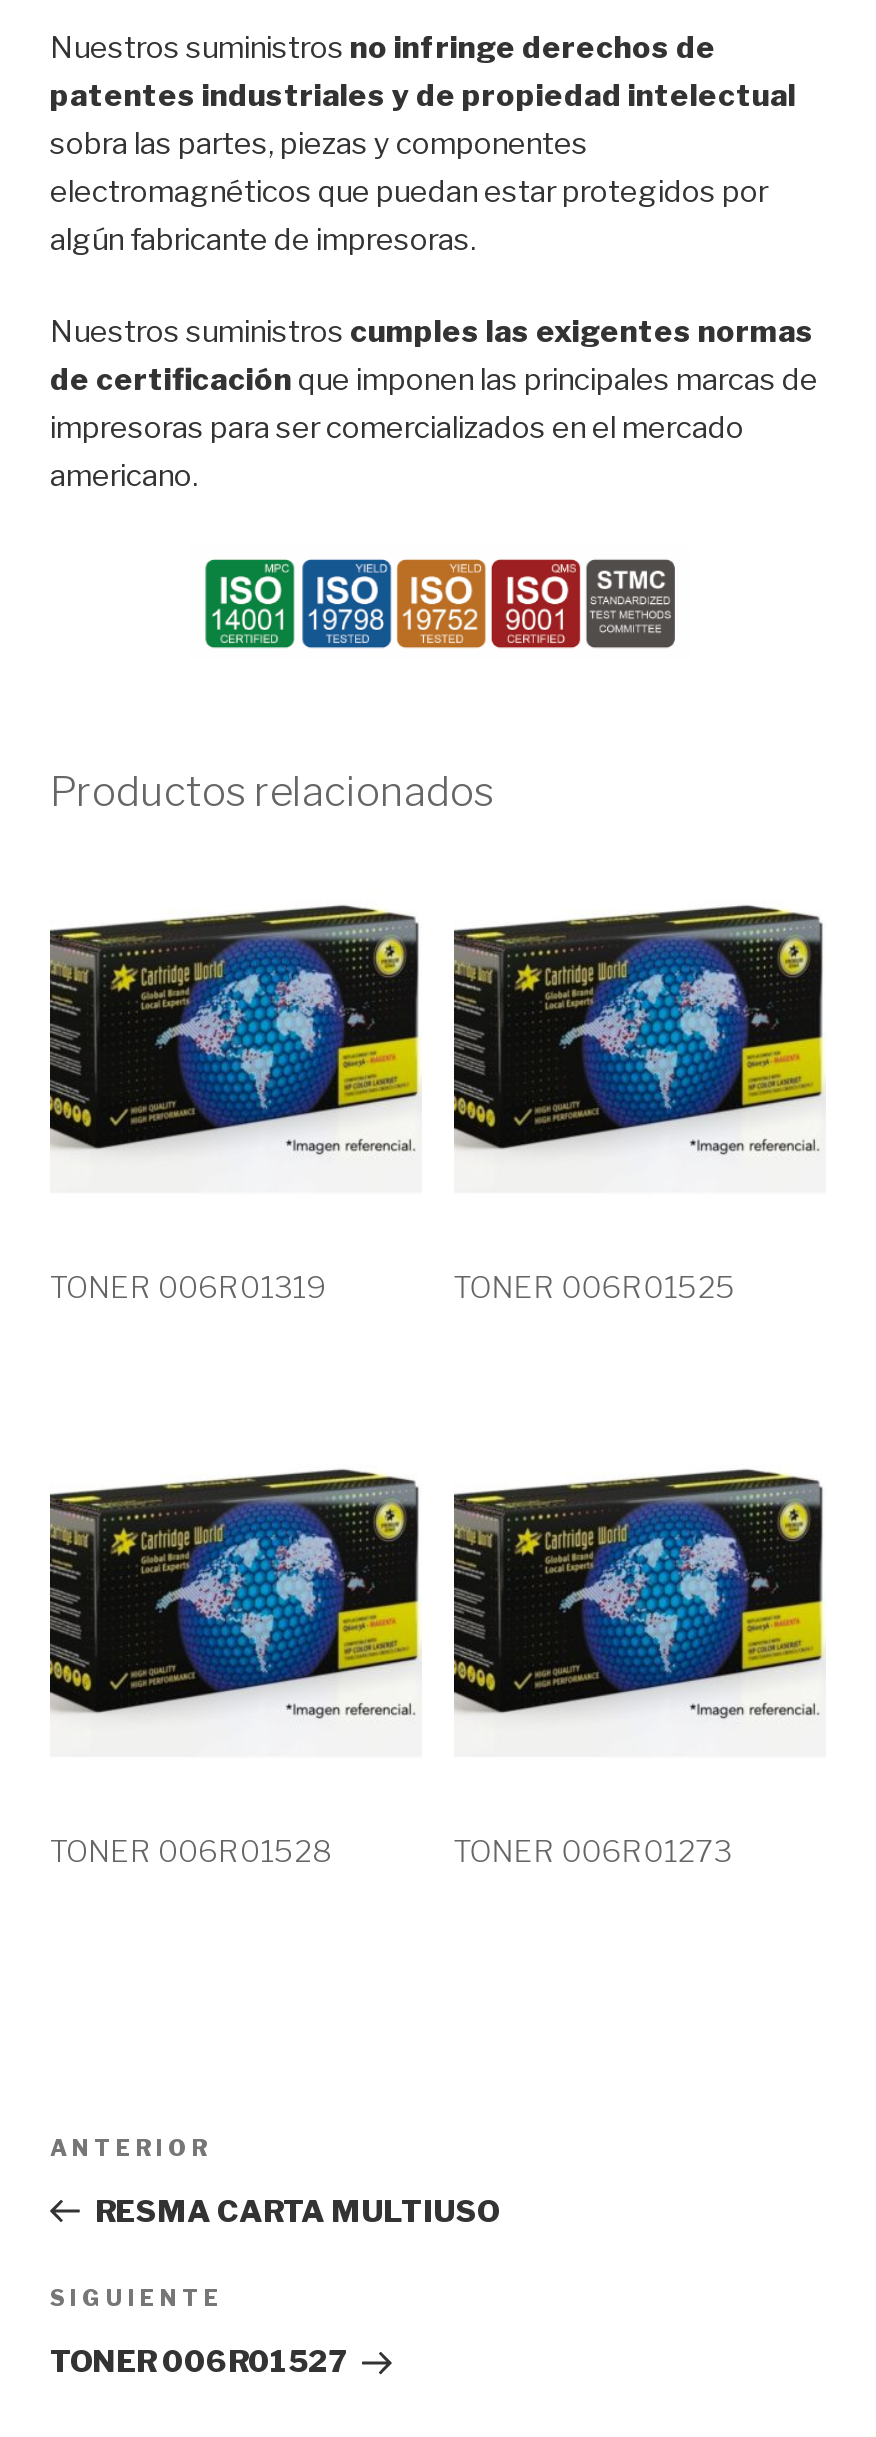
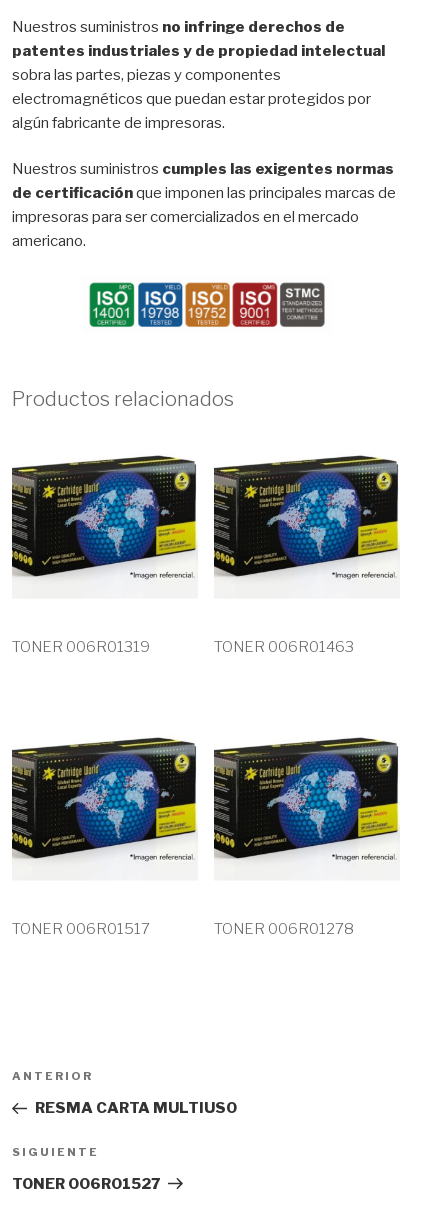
[454,1270,736,1306] TONER 006R01525 -> [214,638,354,656] TONER 006R01463
[50,1834,332,1870] TONER 006R01528 -> [12,920,150,938] TONER 006R01517
[454,1834,732,1870] TONER 006R01273 -> [214,920,354,938] TONER 006R01278

